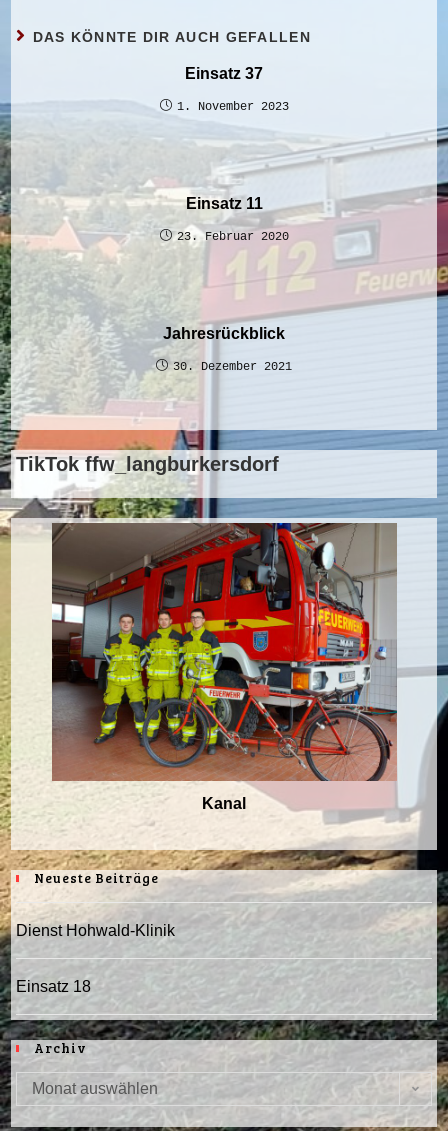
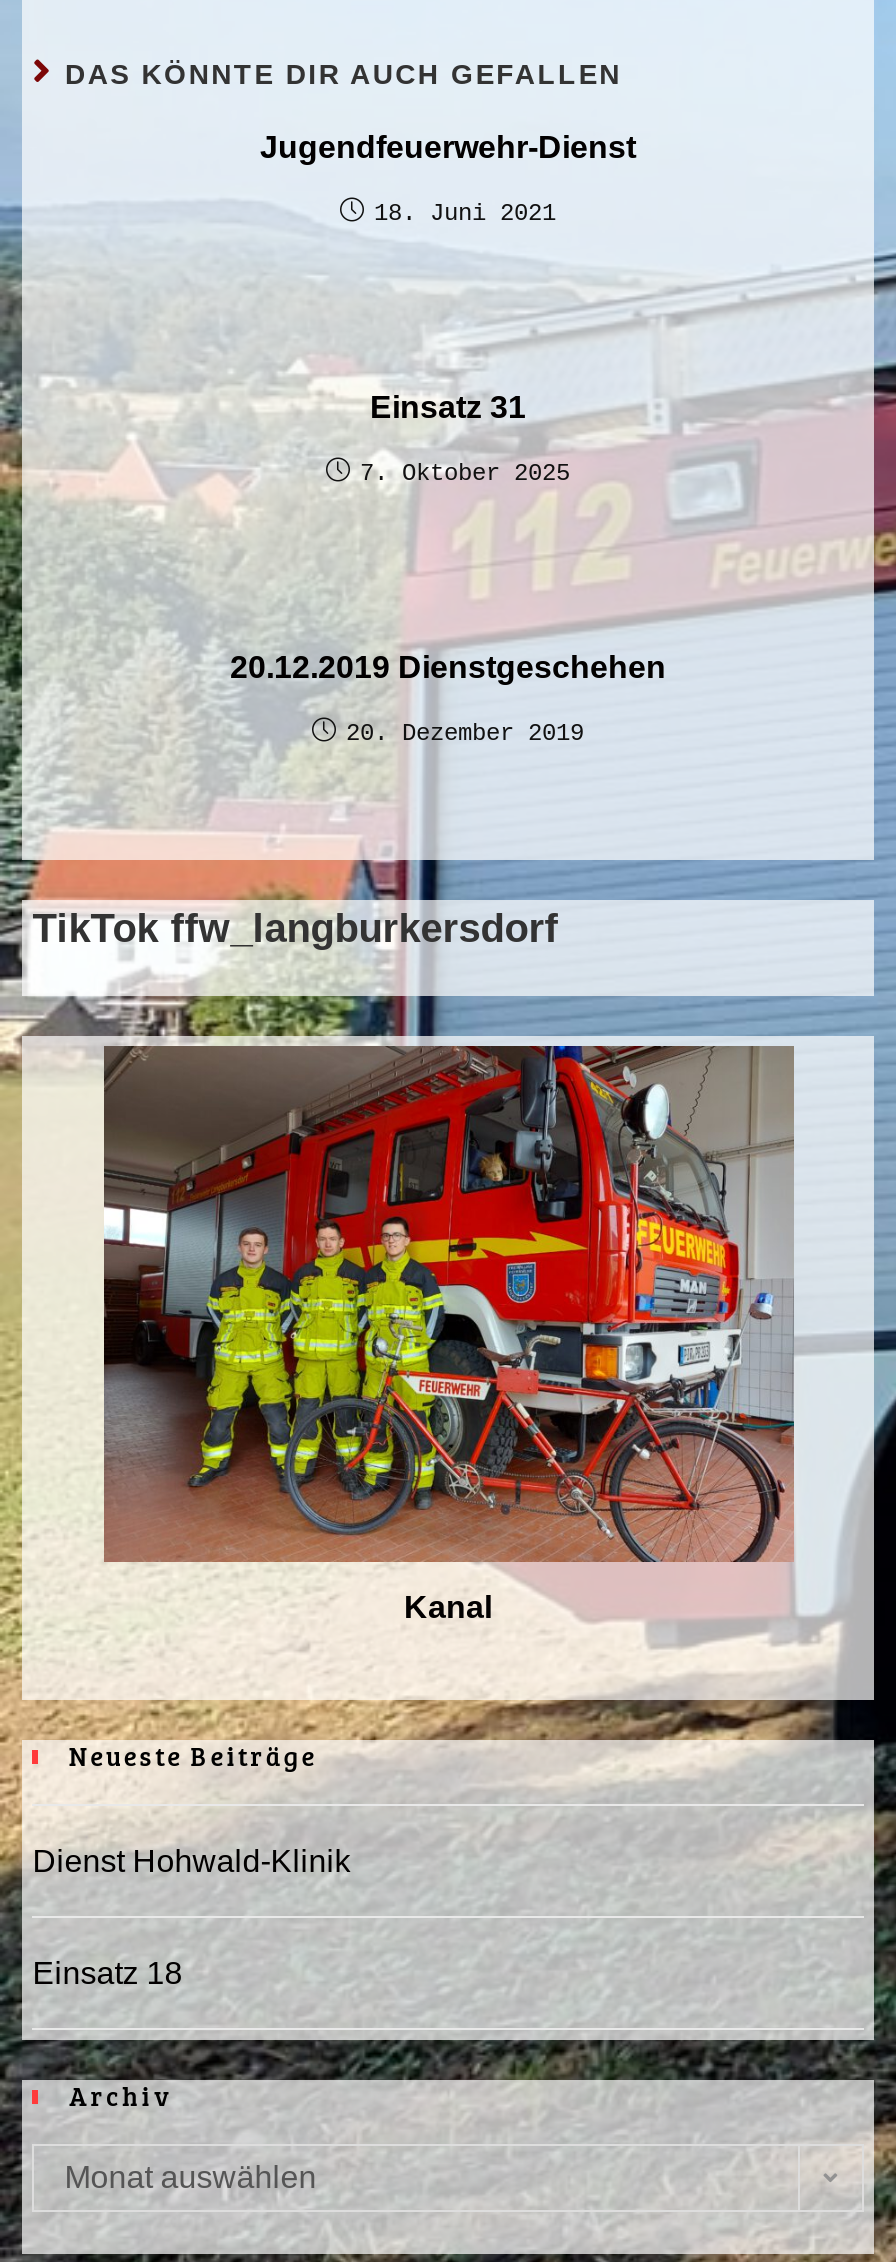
[185,65,263,82] Einsatz 37 -> [260,129,636,163] Jugendfeuerwehr-Dienst
[176,100,288,114] 1. November 2023 -> [374,199,556,227] 18. Juni 2021
[185,195,262,212] Einsatz 11 -> [370,389,526,423] Einsatz 31
[176,230,288,244] 23. Februar 2020 -> [360,459,570,487] 7. Oktober 2025
[163,325,285,342] Jahresrückblick -> [230,649,666,683] 20.12.2019 Dienstgeschehen
[173,360,292,374] 30. Dezember 2021 -> [346,719,584,747] 20. Dezember 2019

